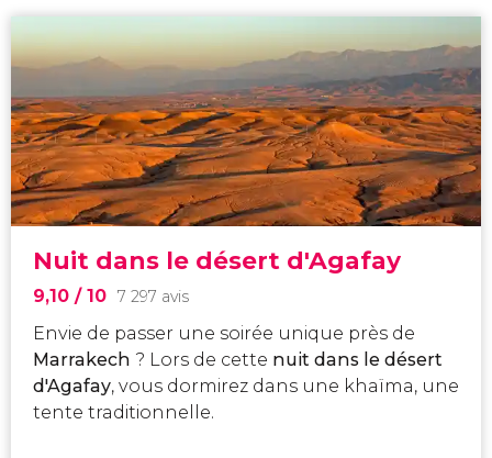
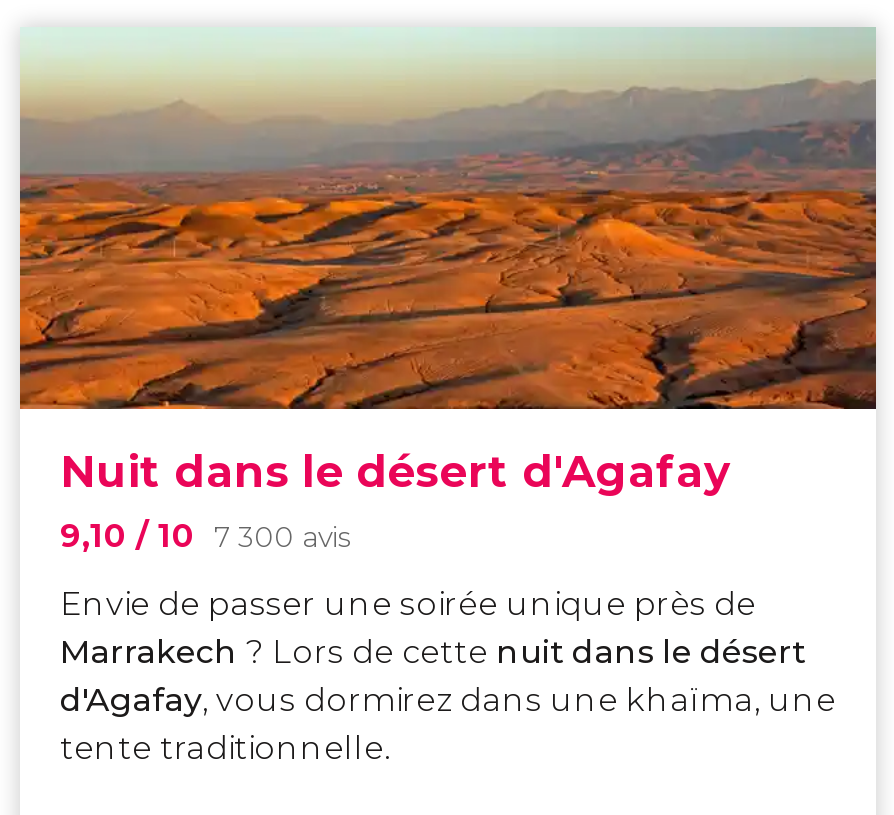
[33,286,189,307] 9,10 / 10 7 297 avis -> [60,517,352,555] 9,10 / 10 7 300 avis

